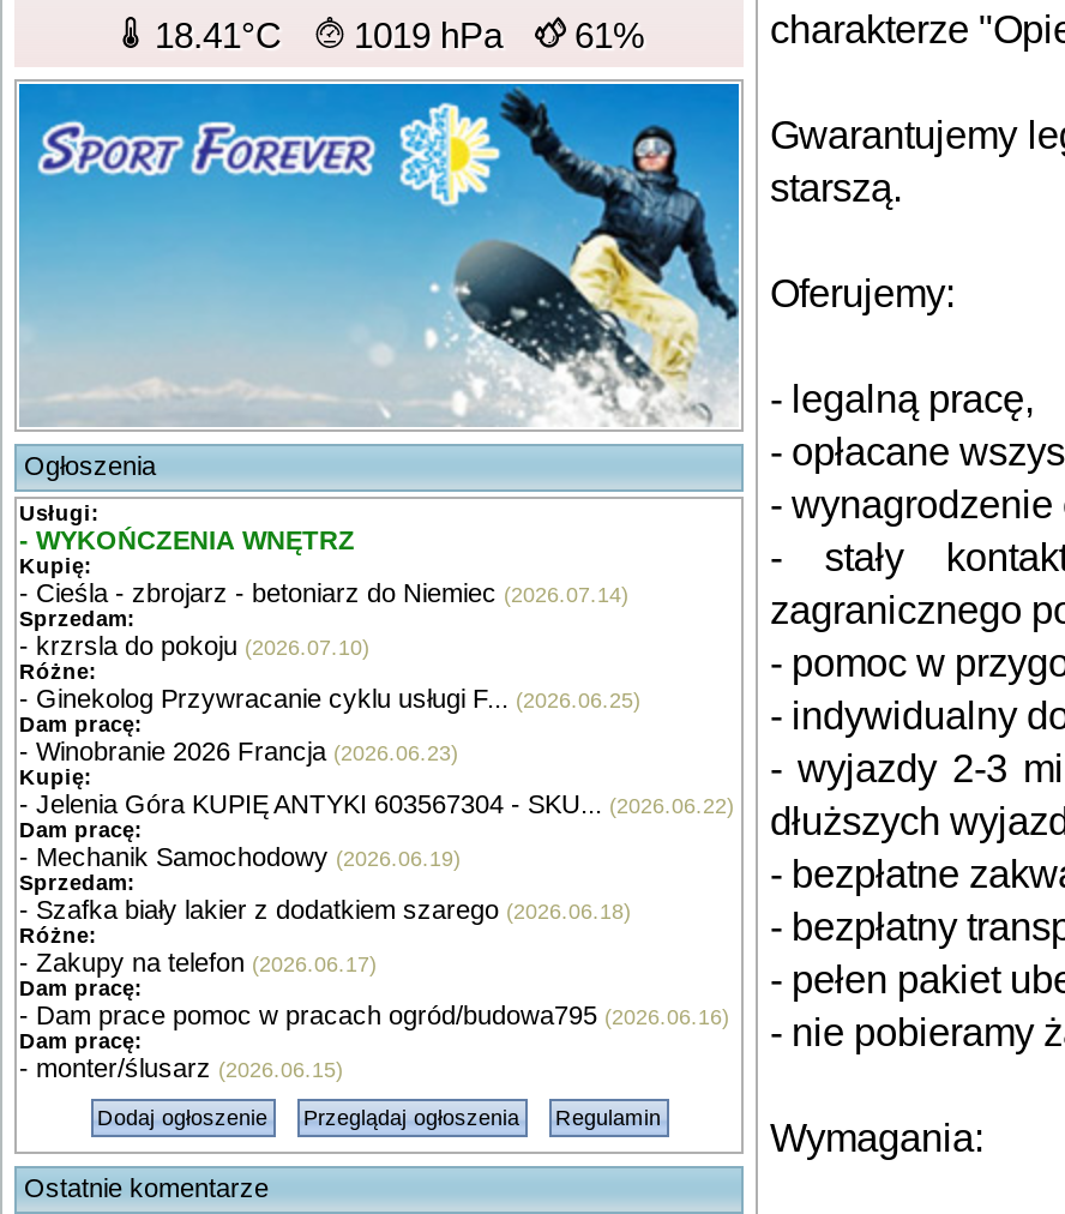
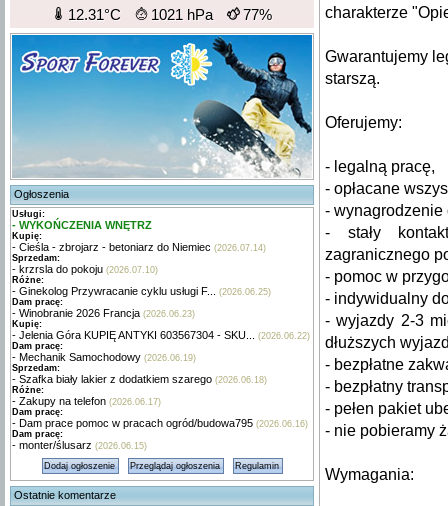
[145,14,644,55] 18.41°C | 1019 hPa | 61% -> [64,6,272,23] 12.31°C | 1021 hPa | 77%

